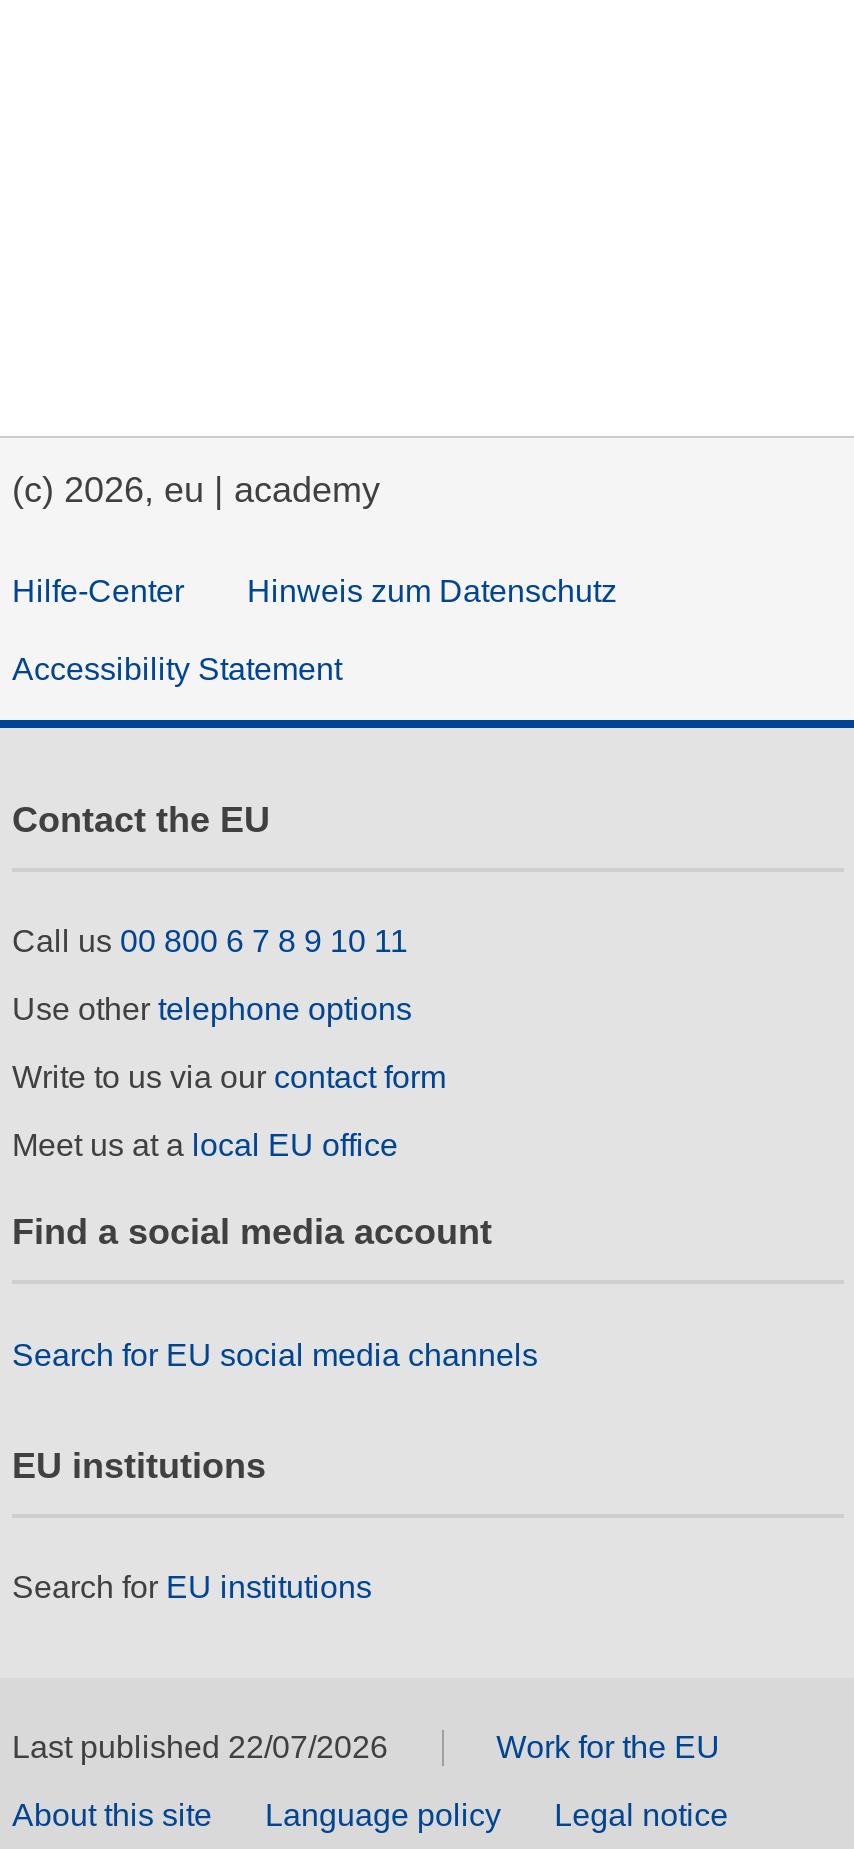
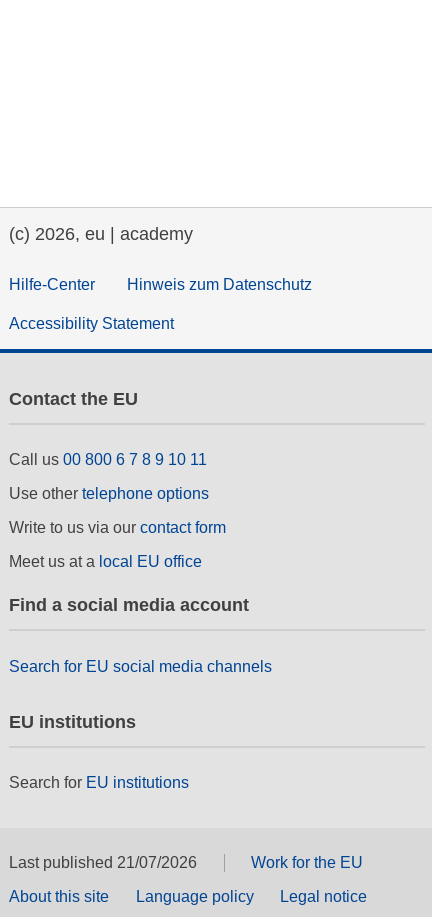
[12,1731,388,1765] Last published 22/07/2026 -> [9,854,197,871] Last published 21/07/2026

